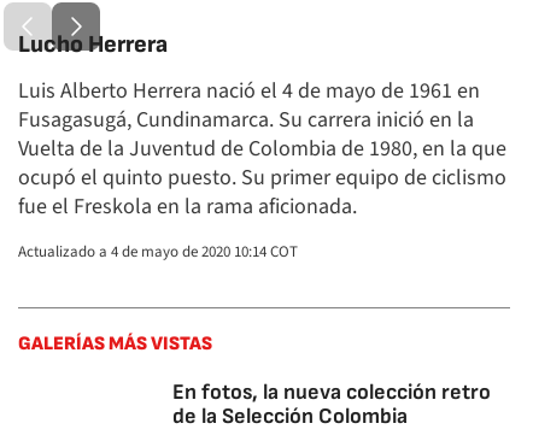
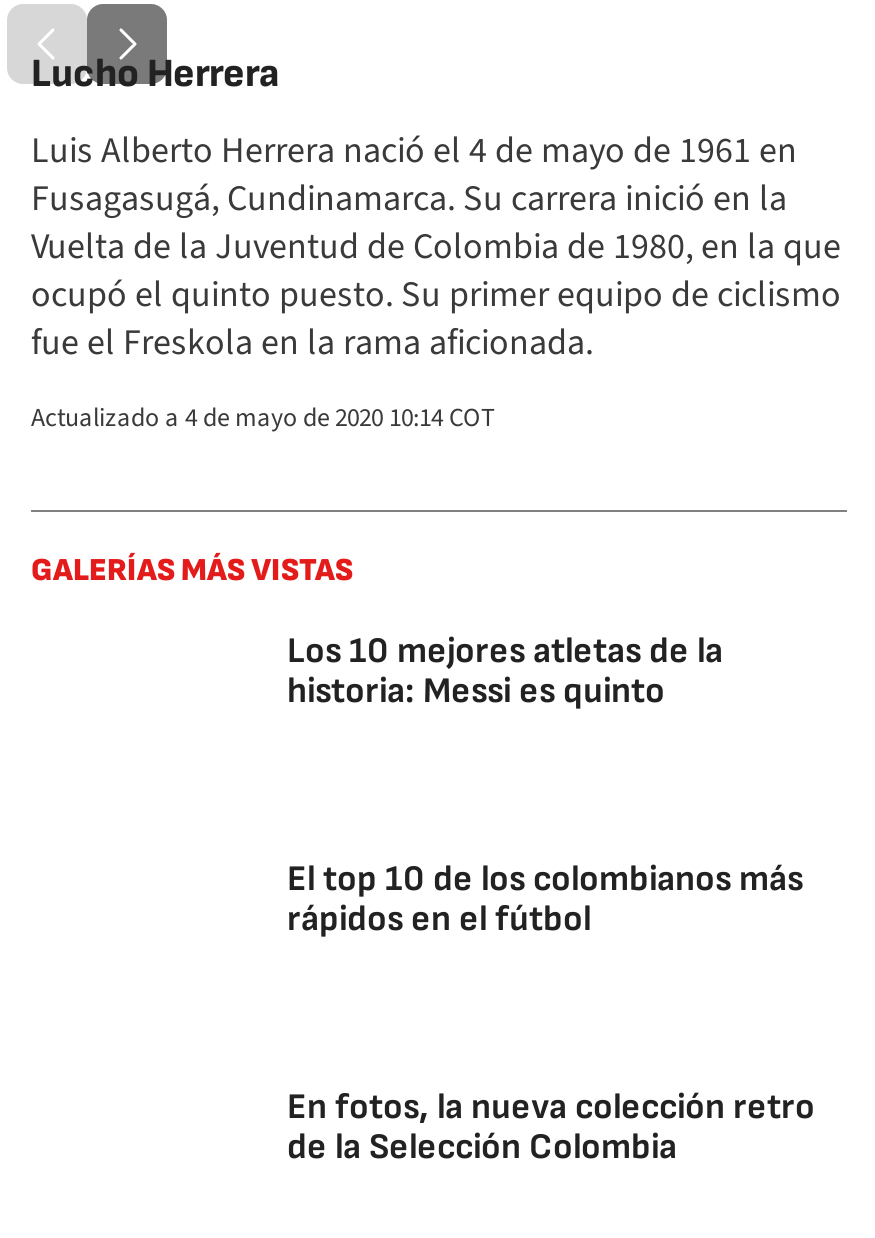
none -> [287,631,723,713] Los 10 mejores atletas de la | historia: Messi es quinto
none -> [287,859,803,941] El top 10 de los colombianos más | rápidos en el fútbol

